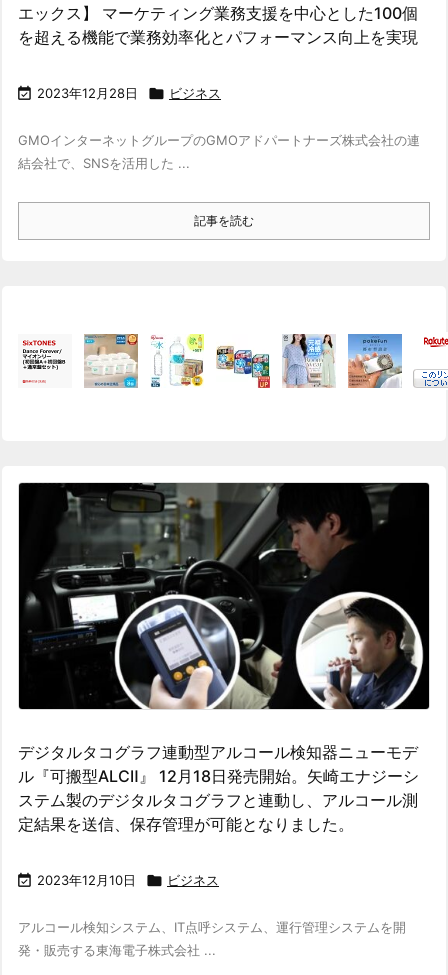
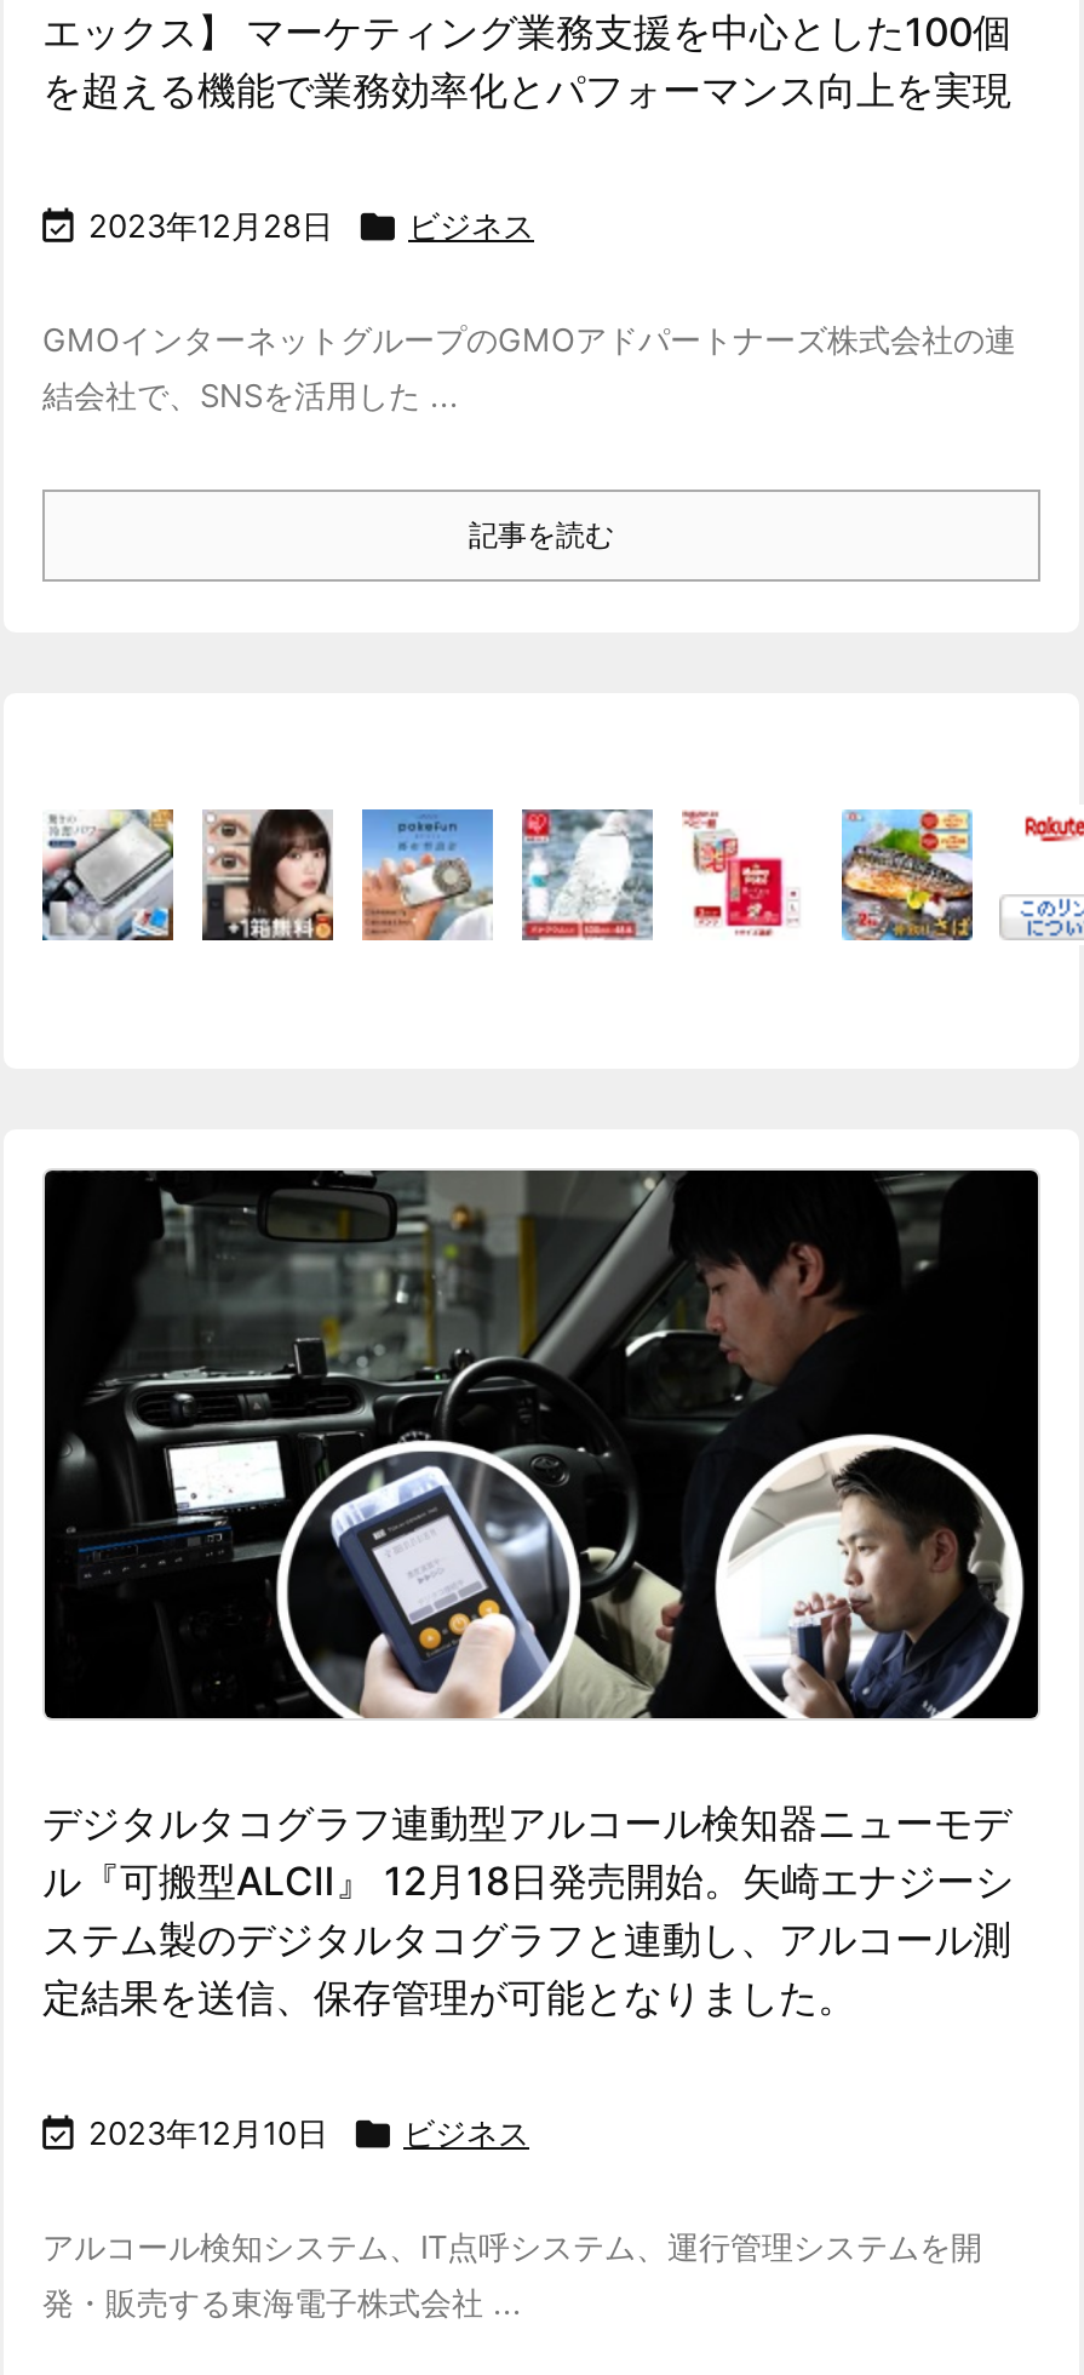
[18,334,72,388] [image] -> [40,807,176,943] [image]
[85,333,138,389] [image] -> [202,807,333,943] [image]
[150,333,205,388] [image] -> [360,807,495,943] [image]
[216,334,271,389] [image] -> [520,807,655,943] [image]
[282,333,335,388] [image] -> [684,809,808,938] [image]
[347,333,402,389] [image] -> [839,809,975,943] [image]

